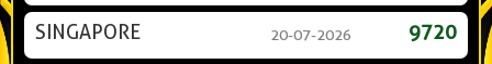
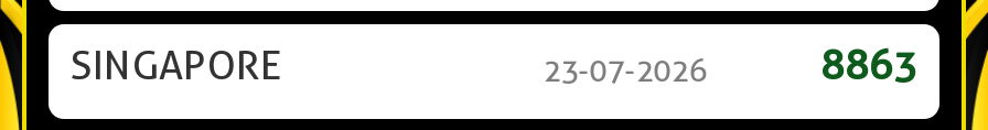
[270,26,352,43] 20-07-2026 -> [543,53,706,88] 23-07-2026
[409,21,457,43] 9720 -> [820,42,917,88] 8863

